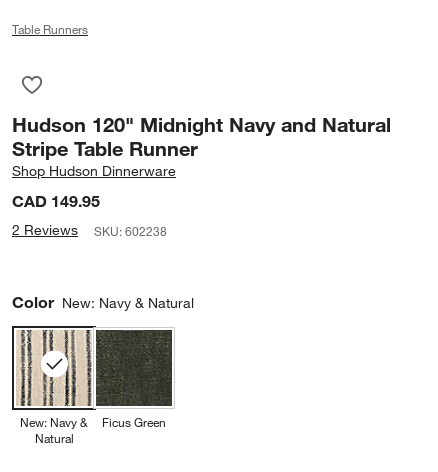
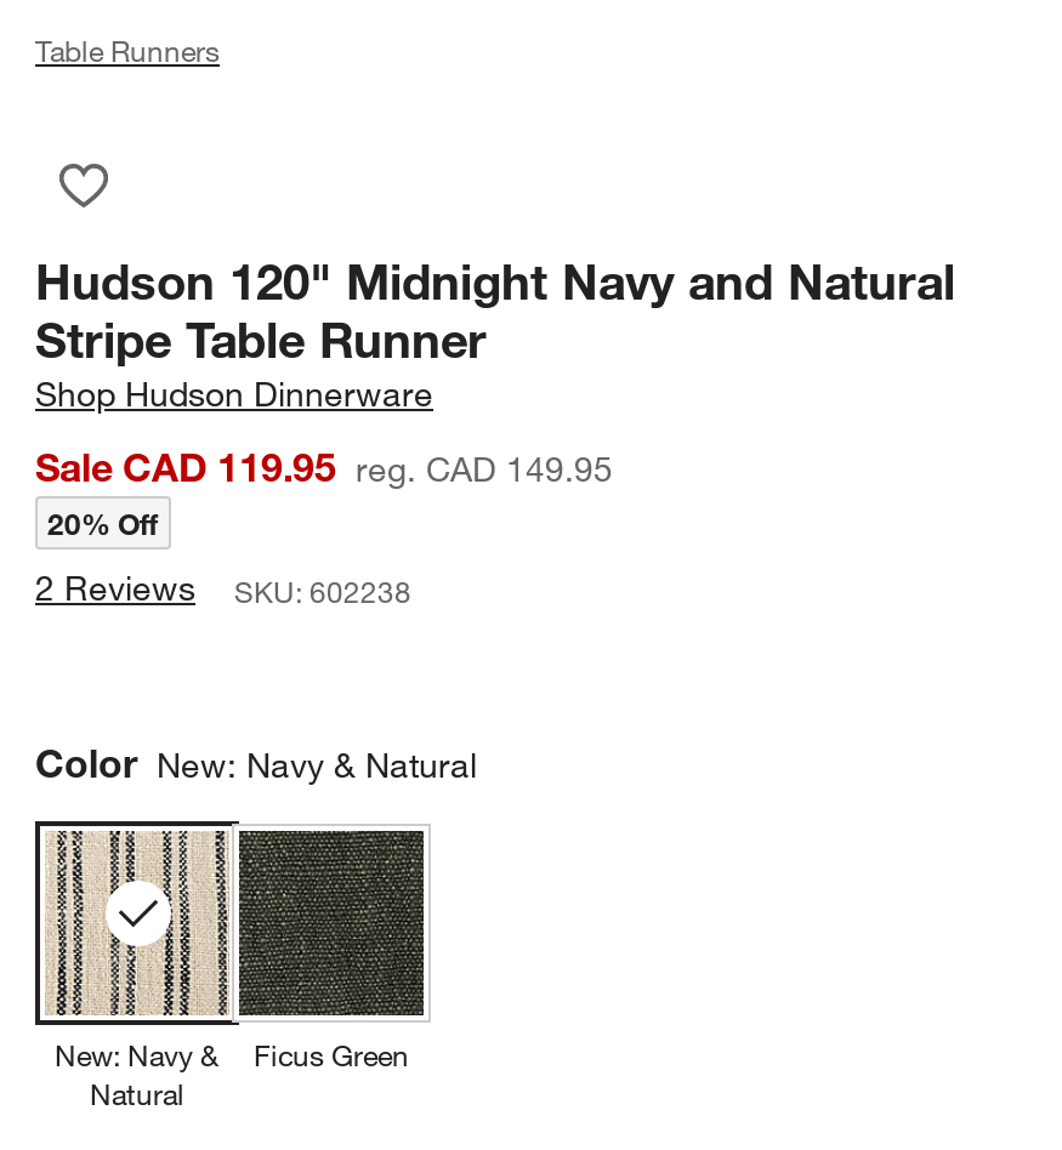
[12,191,100,211] CAD 149.95 -> [35,443,613,542] Sale CAD 119.95 reg. CAD 149.95 | 20% Off

